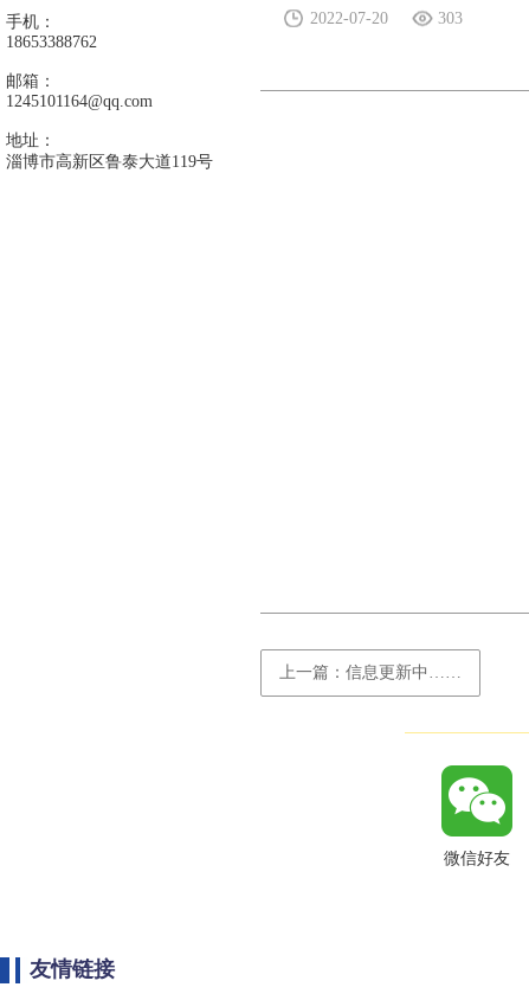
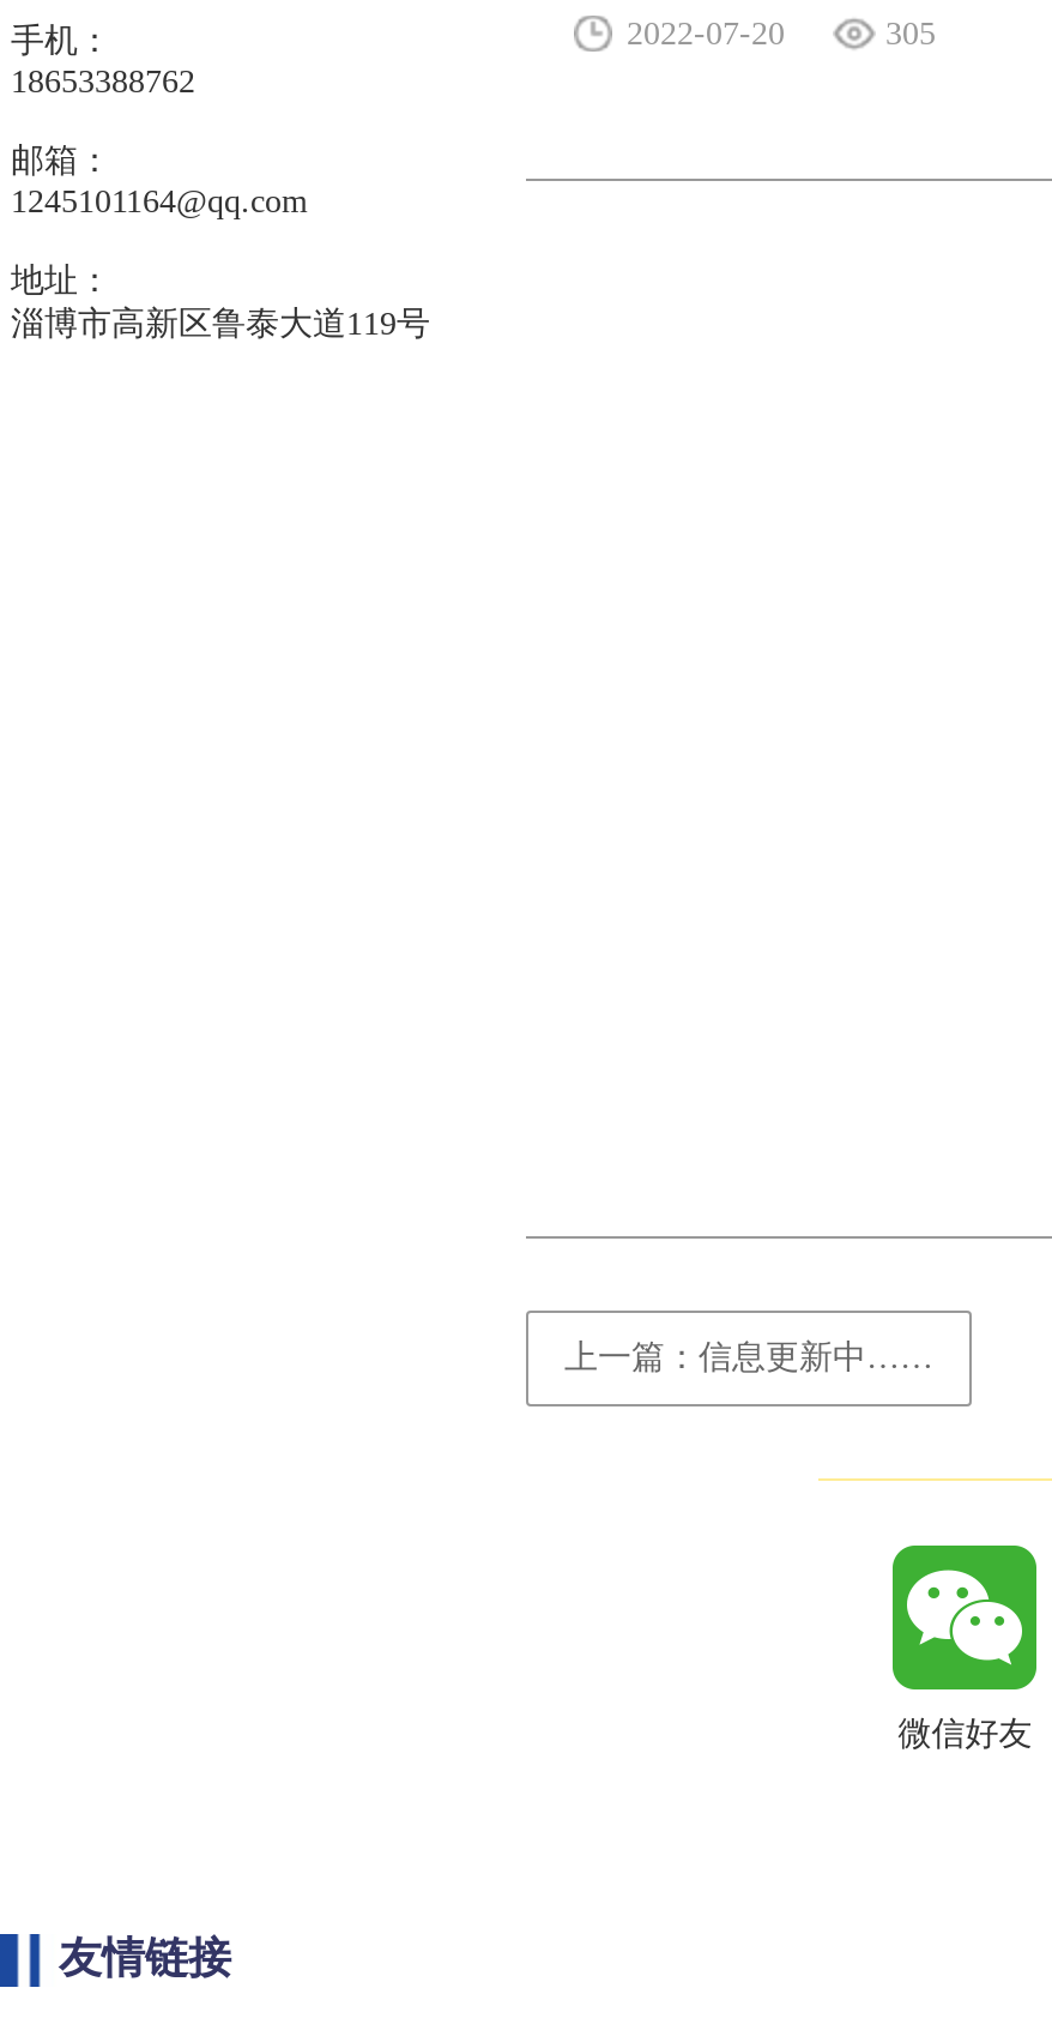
[438,9,463,27] 303 -> [885,16,936,52] 305

